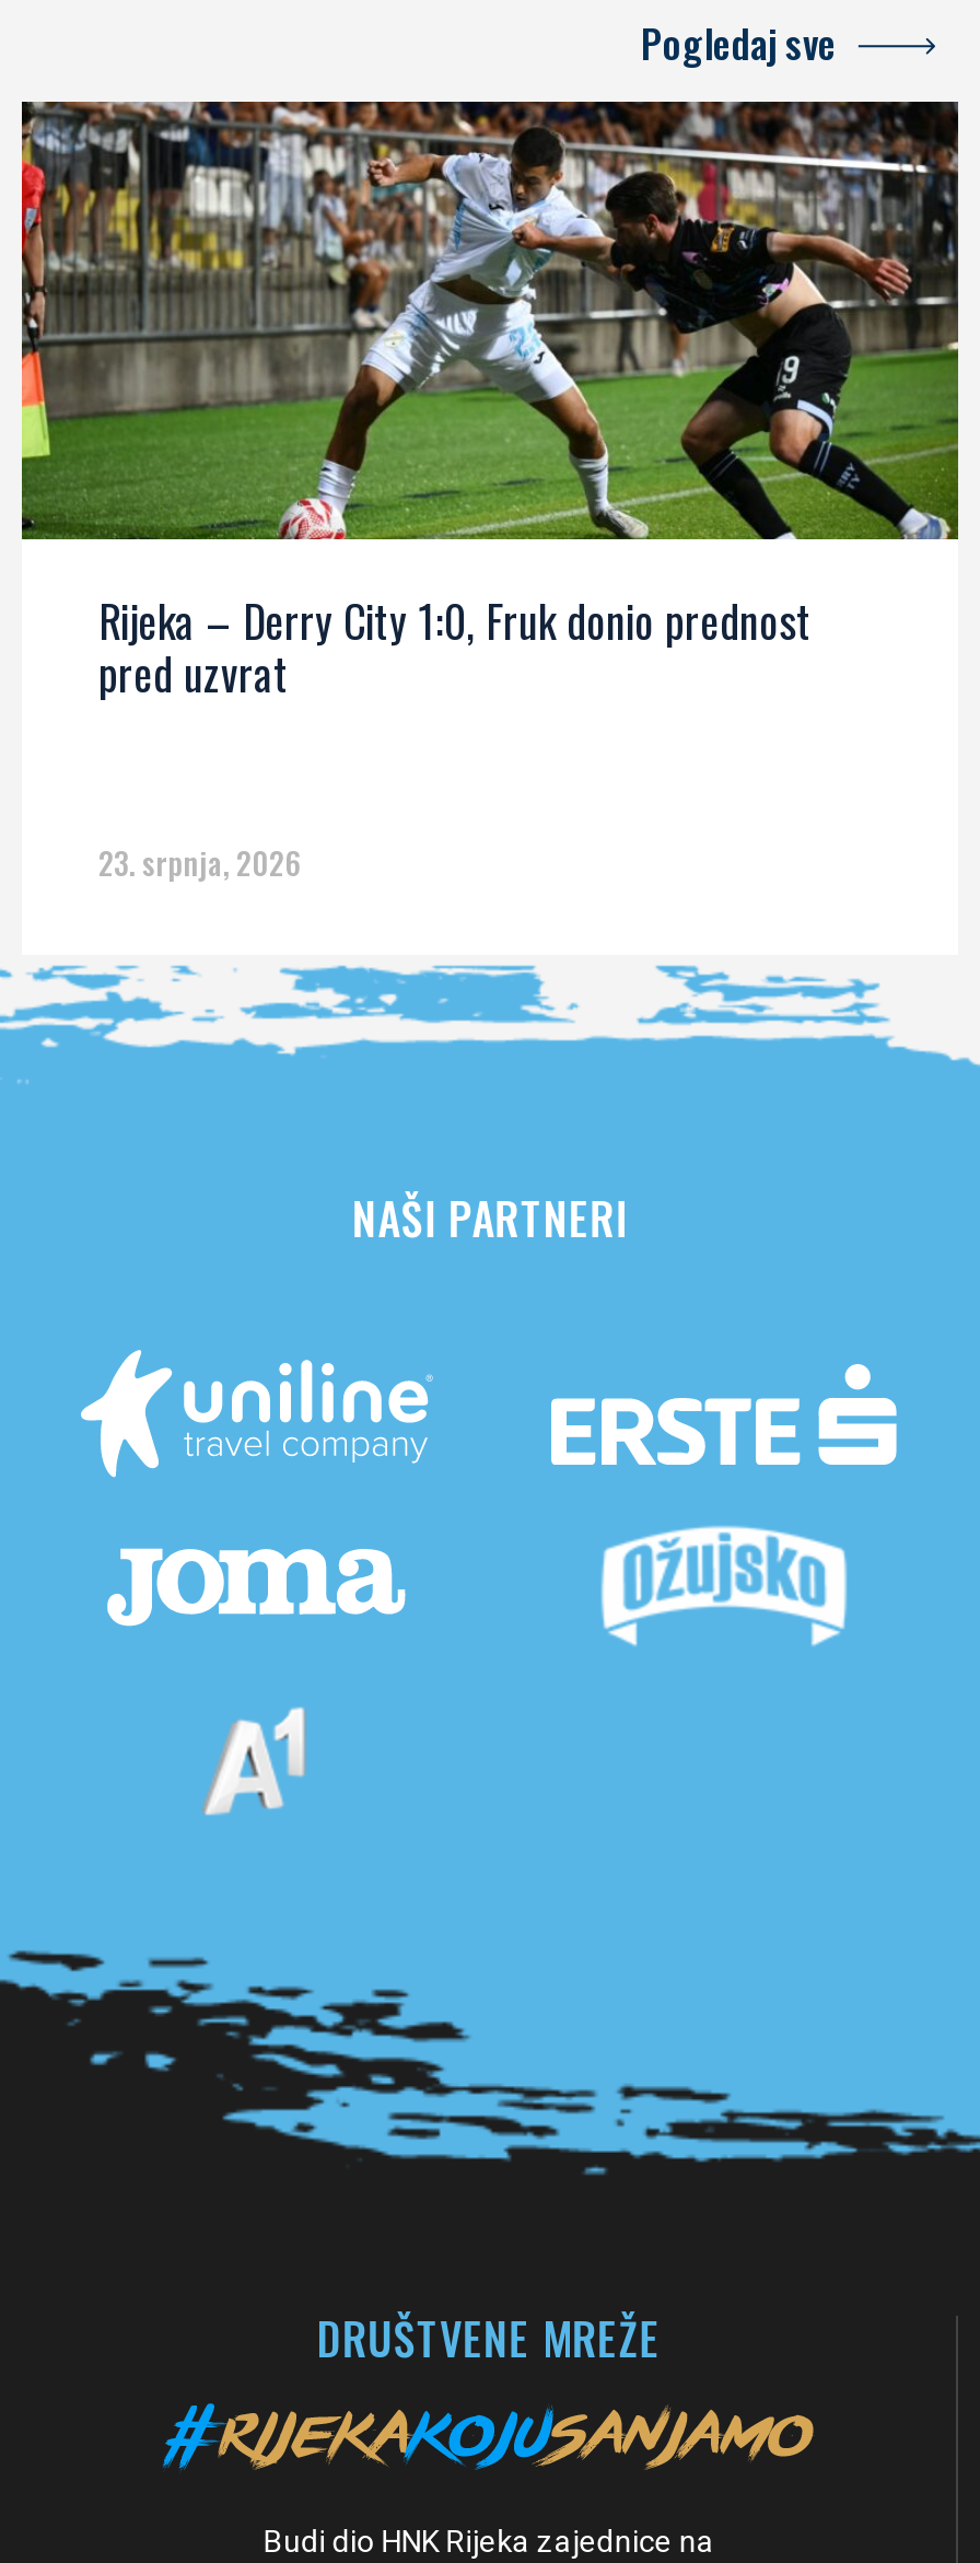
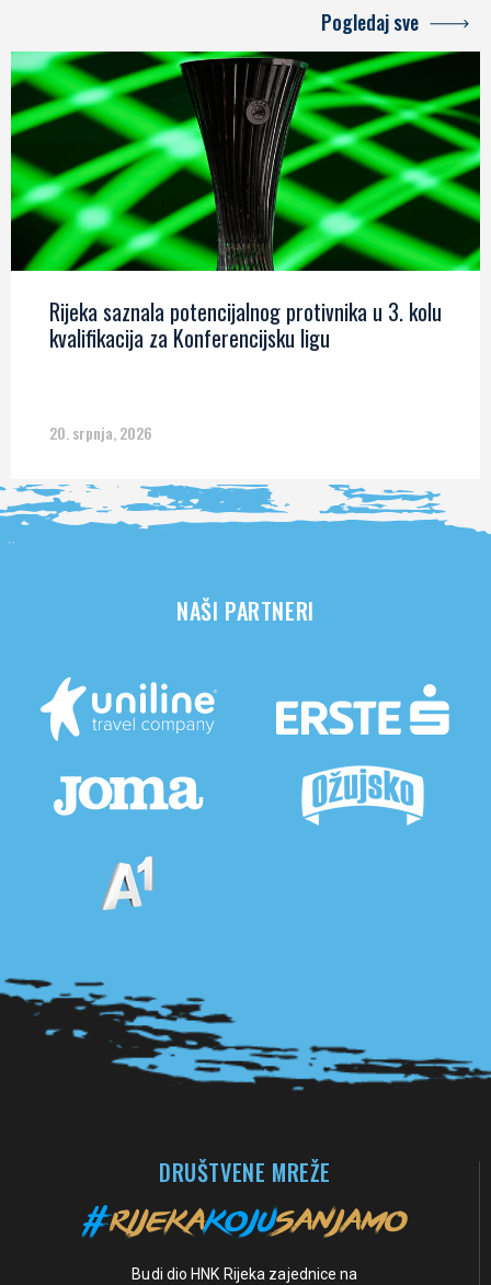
[20,100,960,706] [image] | Rijeka – Derry City 1:0, Fruk donio prednost | pred uzvrat -> [10,50,481,354] [image] | Rijeka saznala potencijalnog protivnika u 3. kolu | kvalifikacija za Konferencijsku ligu
[98,840,302,886] 23. srpnja, 2026 -> [49,421,152,444] 20. srpnja, 2026

